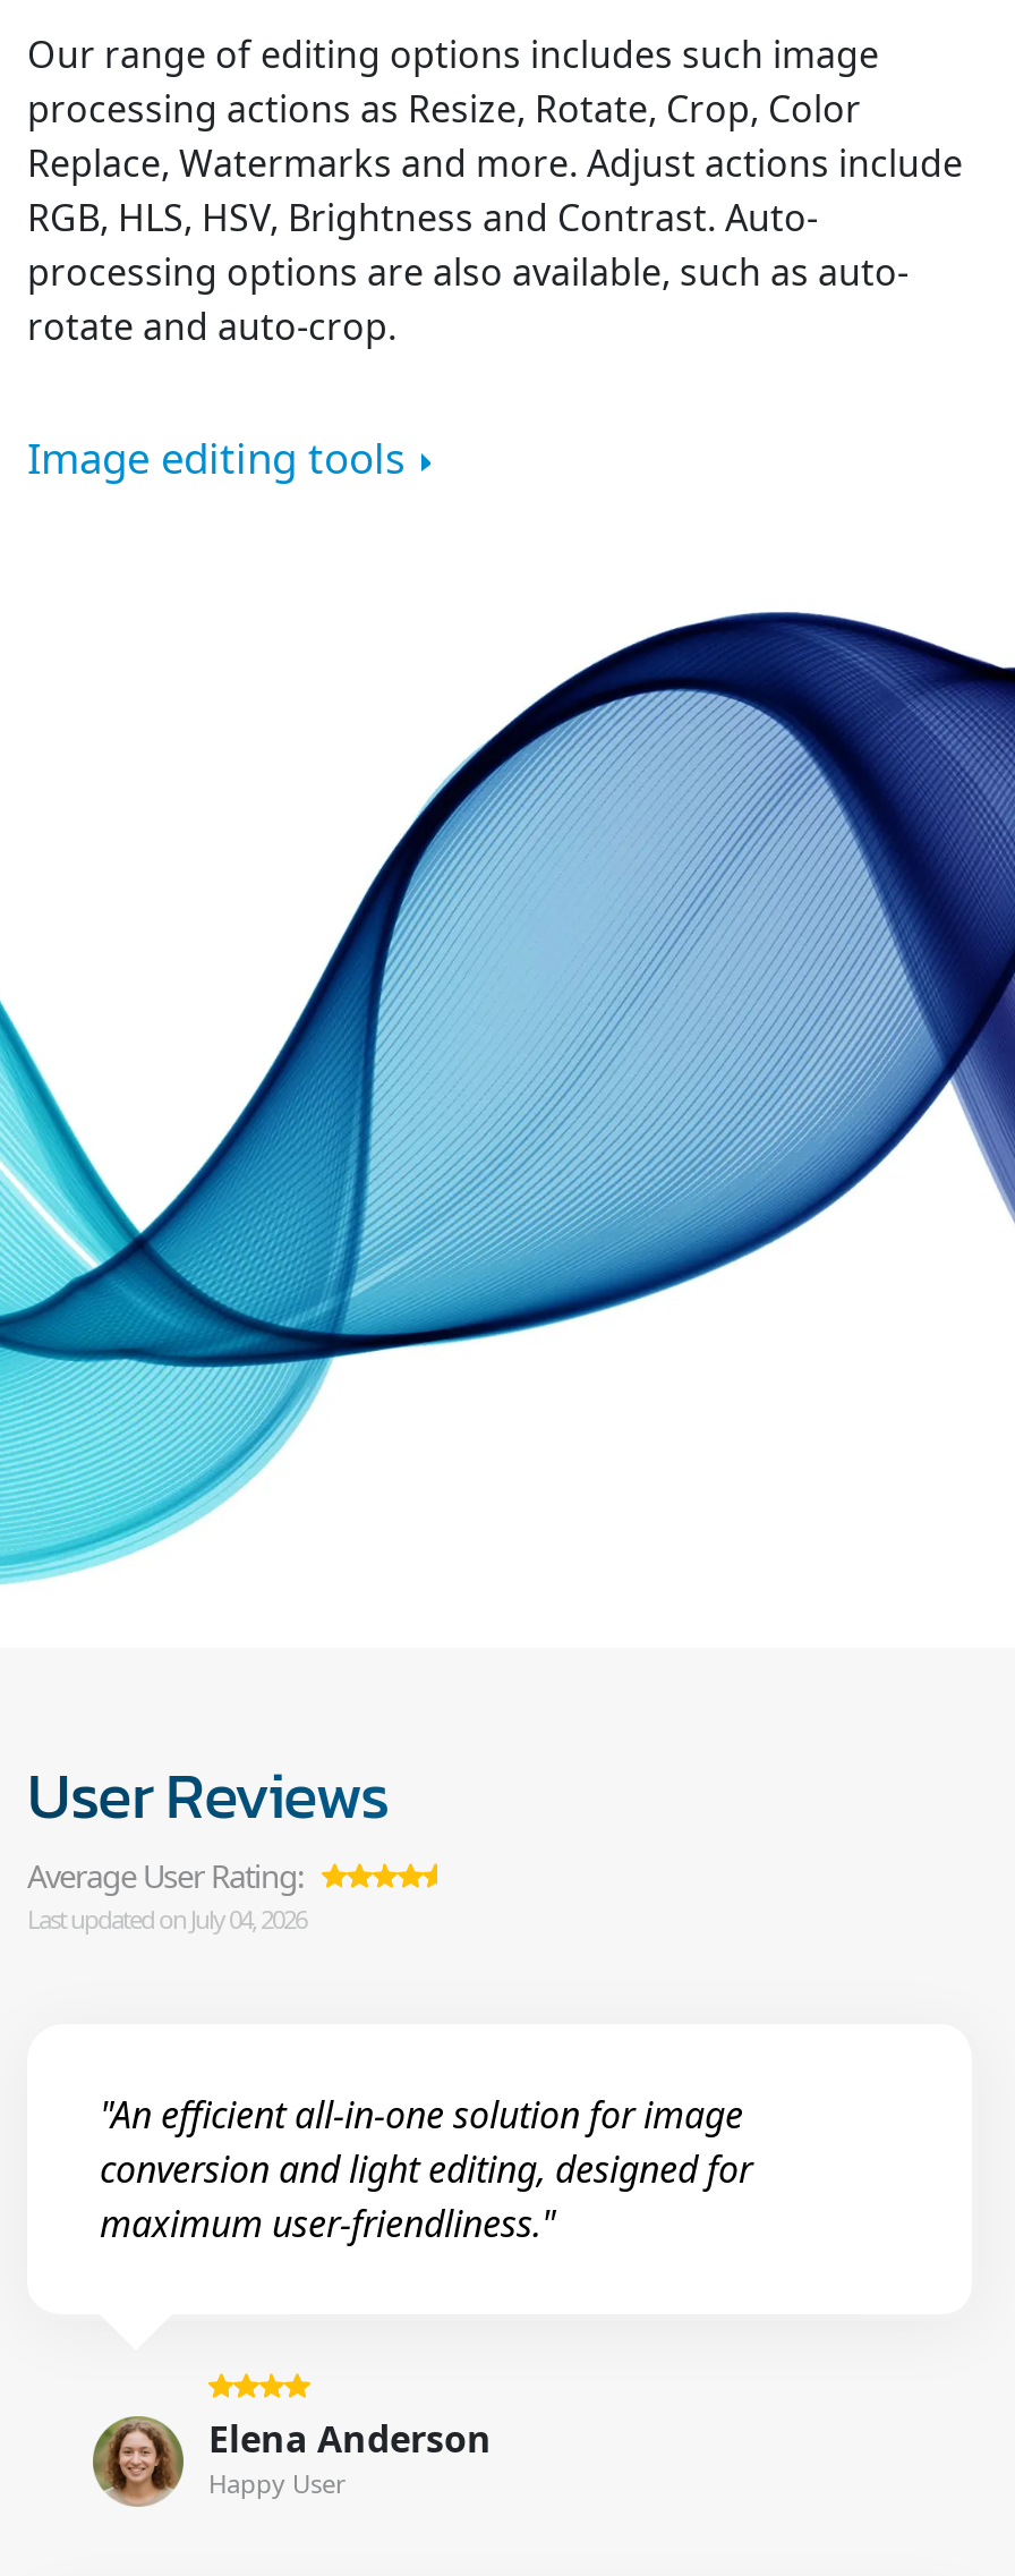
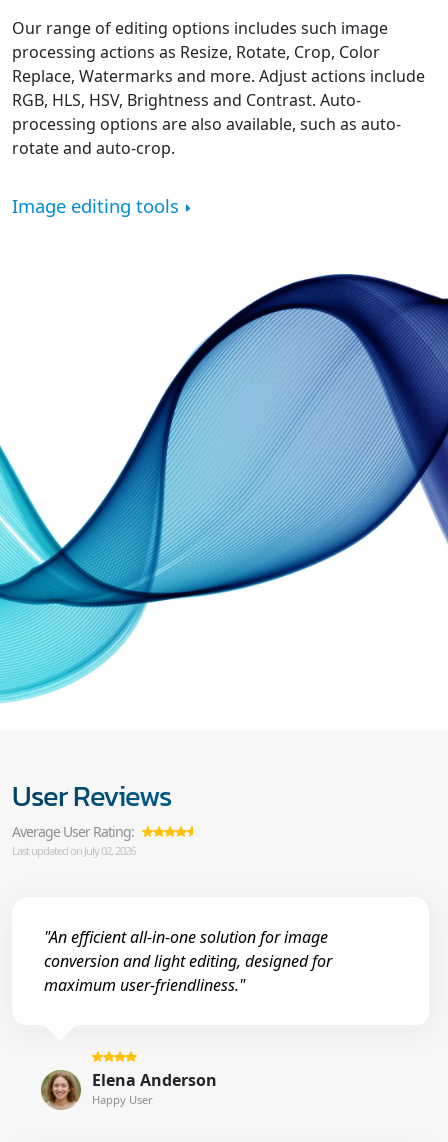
[27,1901,306,1935] Last updated on July 04, 2026 -> [12,843,135,858] Last updated on July 02, 2026

